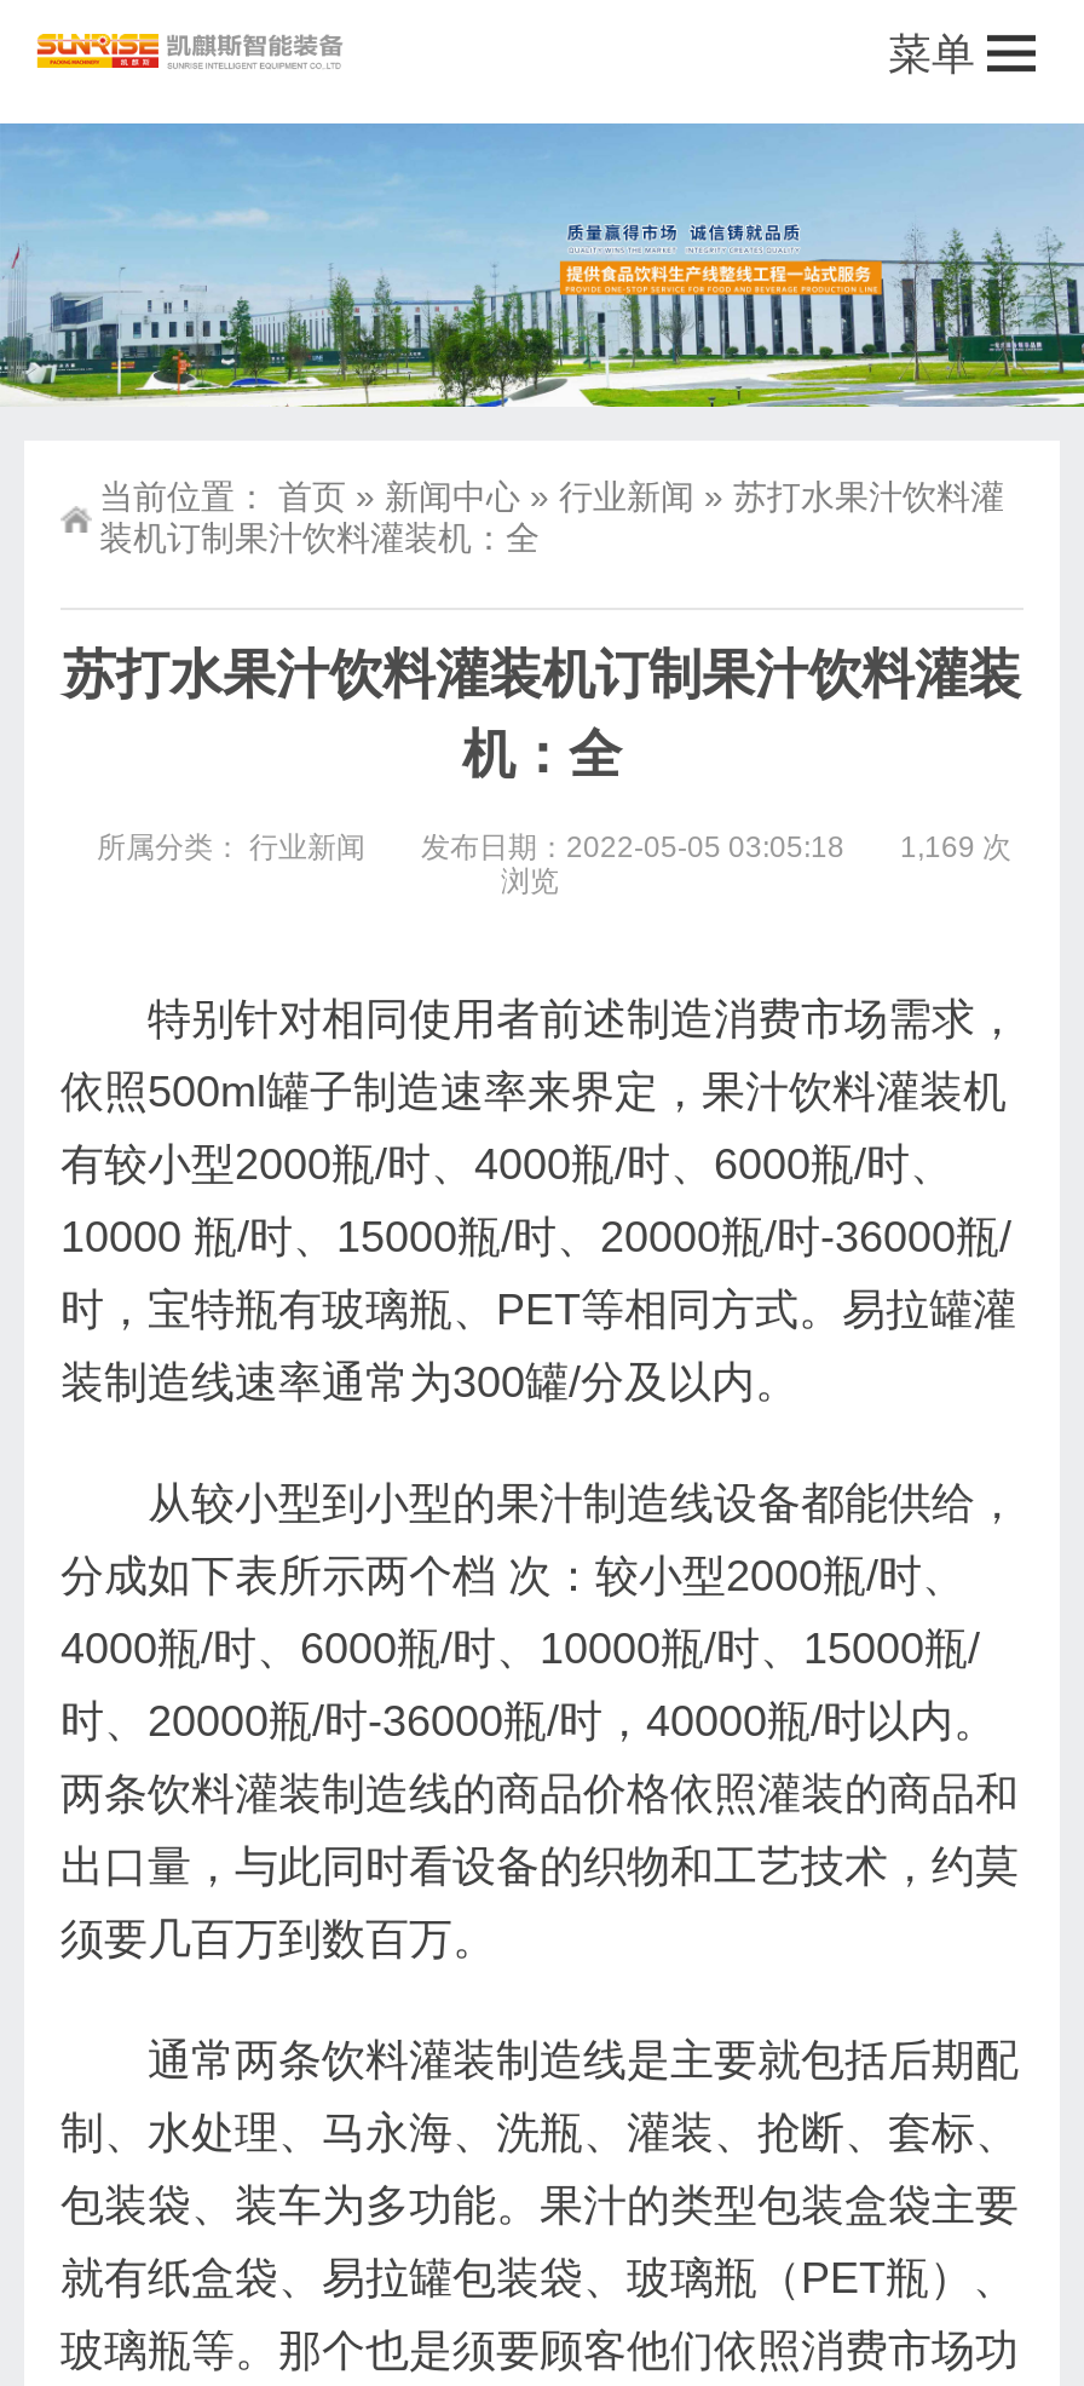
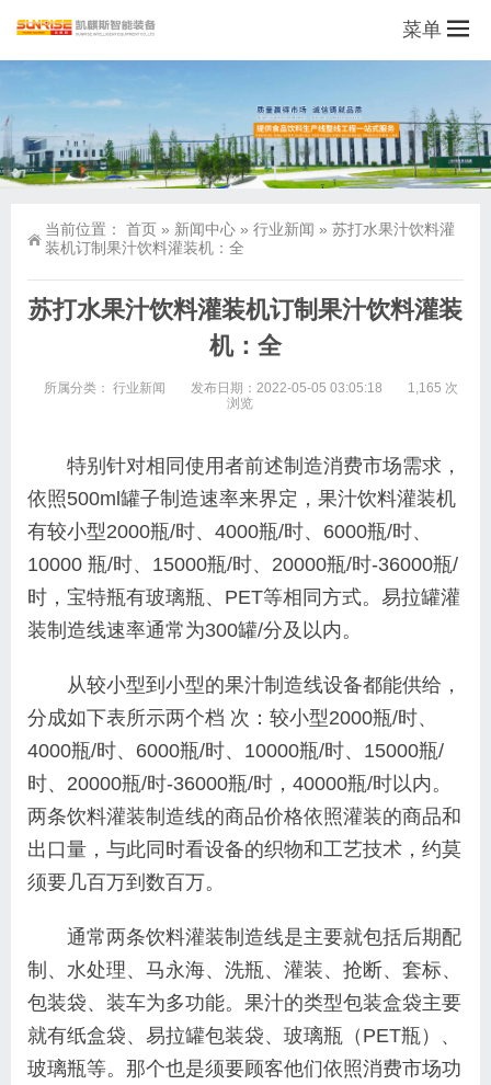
[97,830,1011,864] 所属分类： 行业新闻 发布日期：2022-05-05 03:05:18 1,169 次 -> [44,380,458,395] 所属分类： 行业新闻 发布日期：2022-05-05 03:05:18 1,165 次

